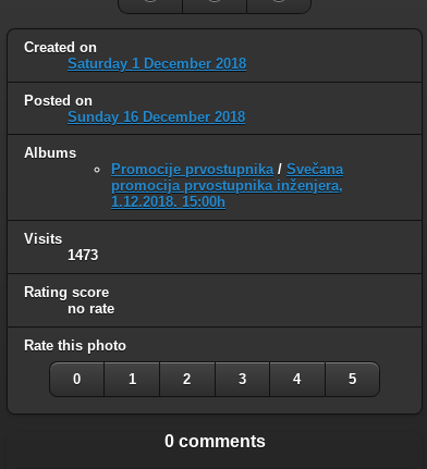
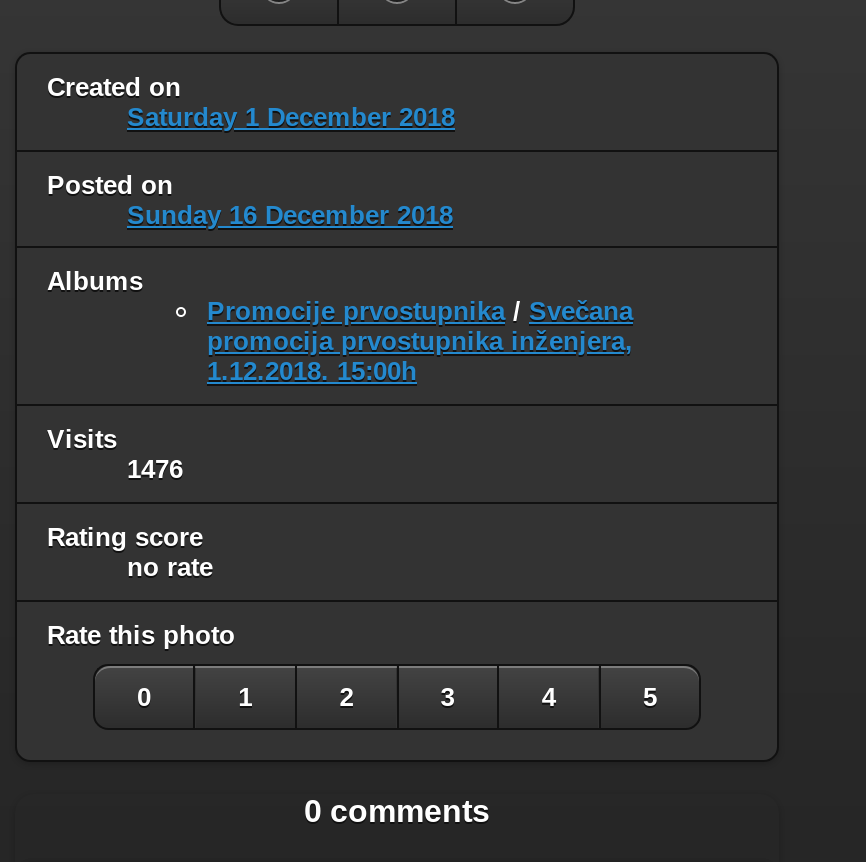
[68,247,98,264] 1473 -> [127,455,183,485] 1476

